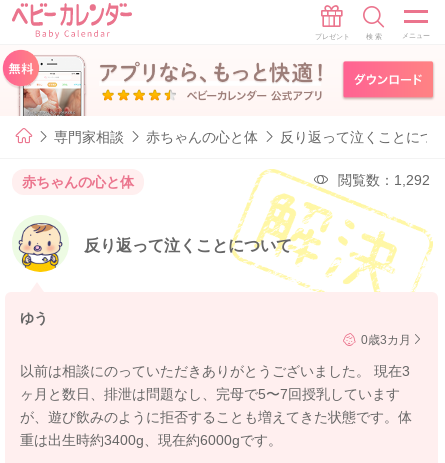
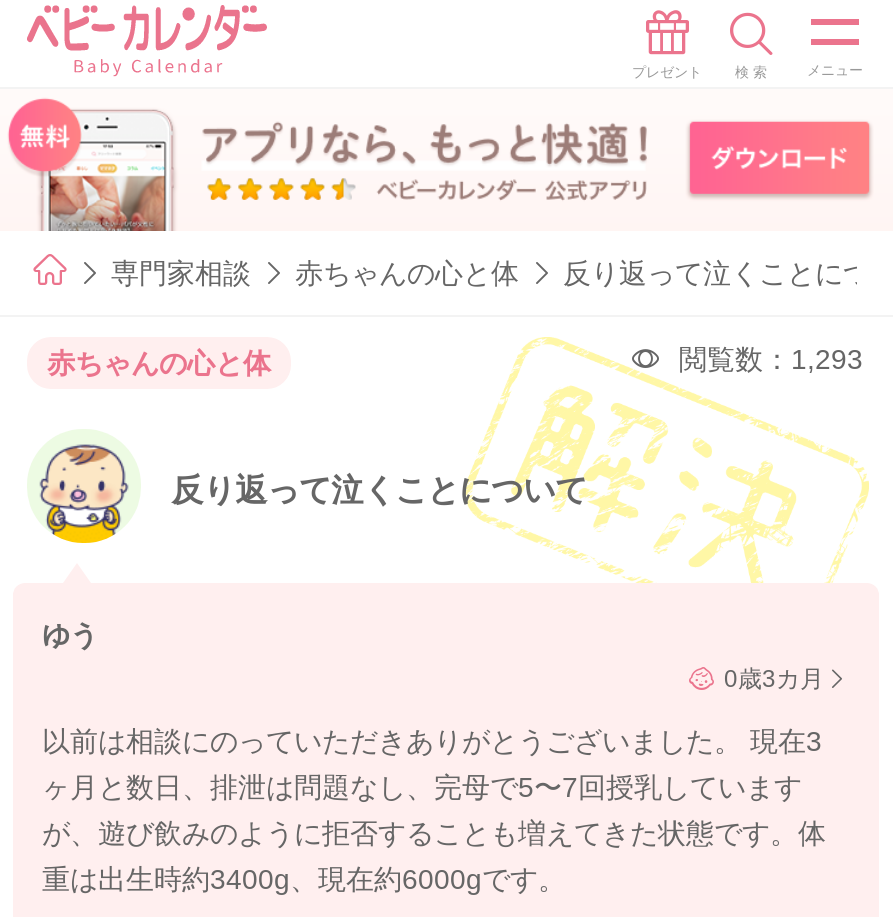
[338,172,430,188] 閲覧数：1,292 -> [679,343,863,375] 閲覧数：1,293

